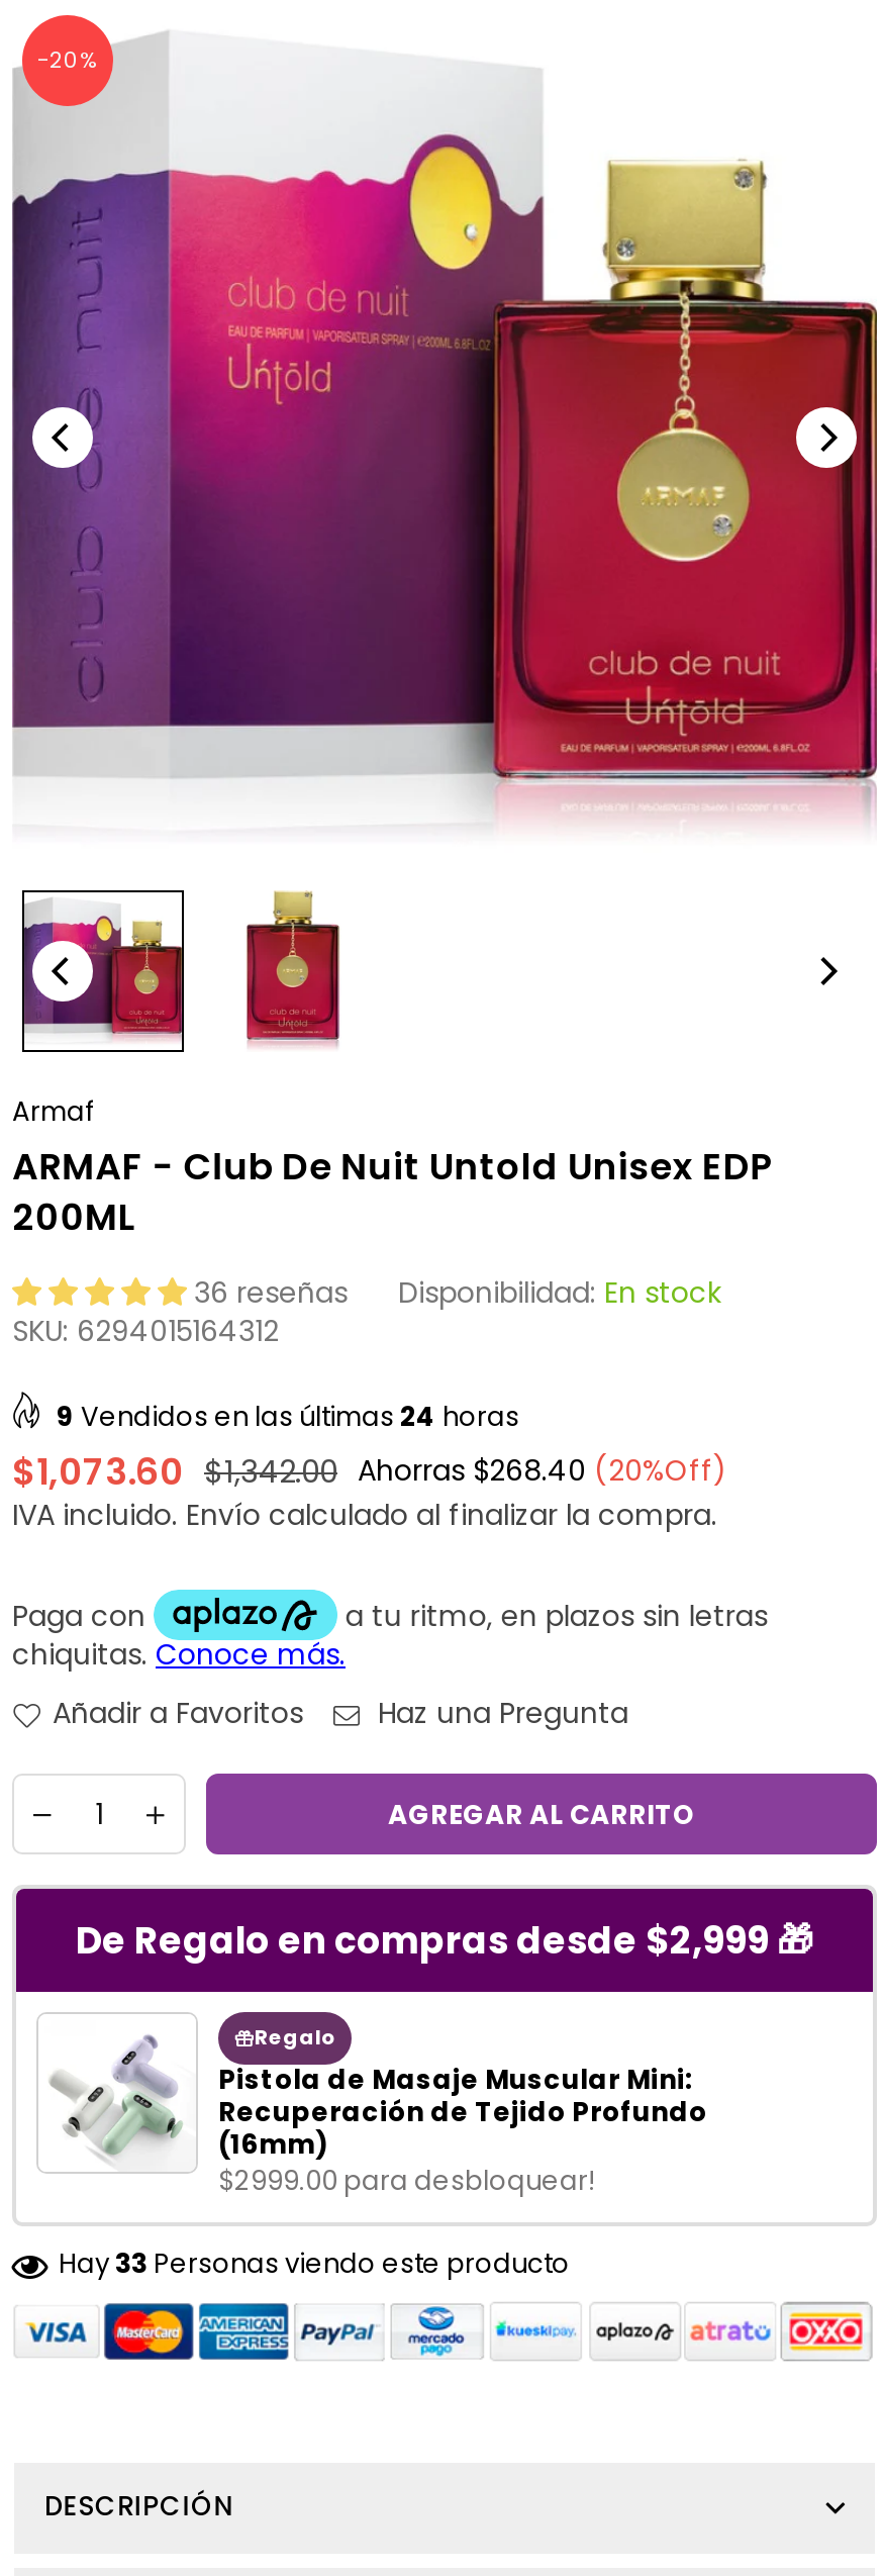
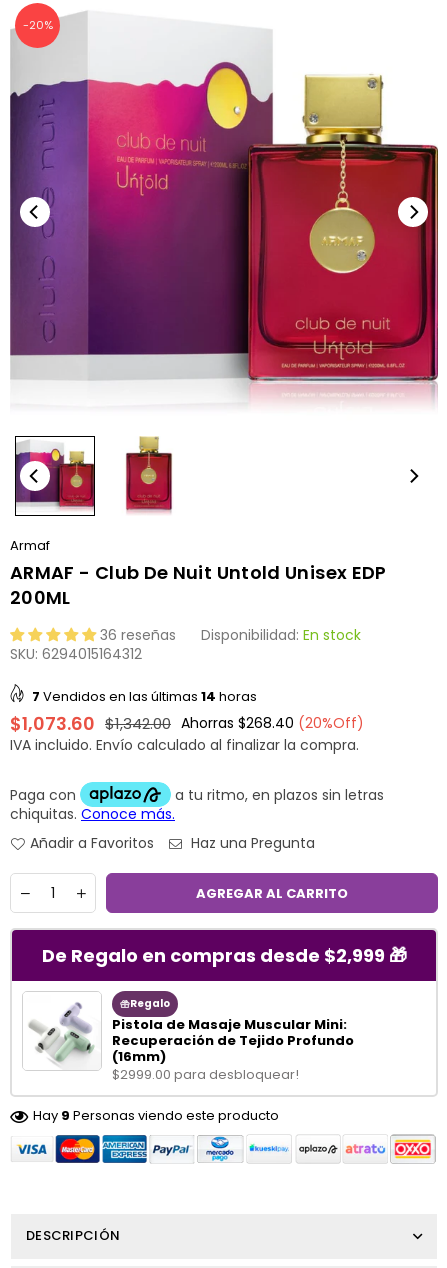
[57,1398,519,1436] 9 Vendidos en las últimas 24 horas -> [32,687,257,706] 7 Vendidos en las últimas 14 horas
[59,2245,570,2283] Hay 33 Personas viendo este producto -> [33,1106,279,1125] Hay 9 Personas viendo este producto

